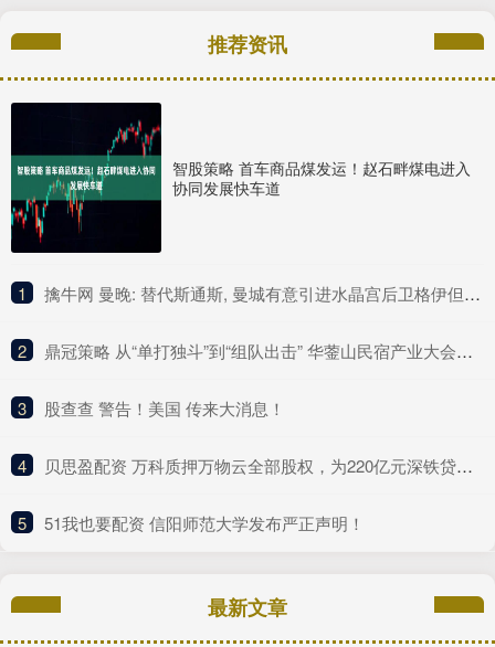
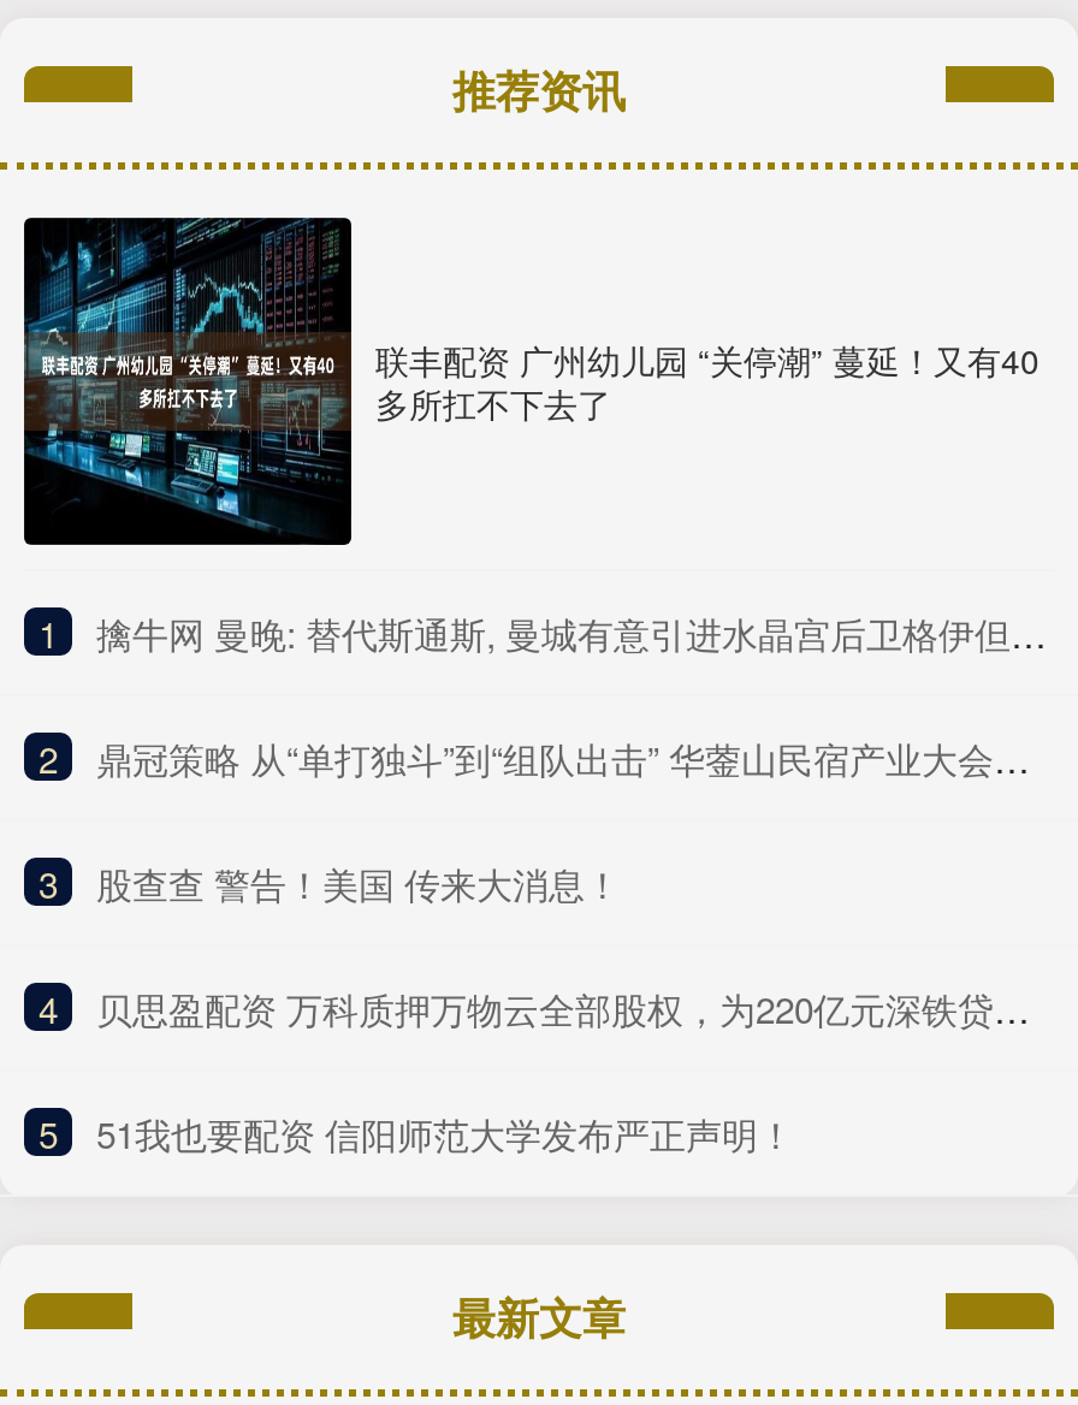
[10,103,471,245] [image] | 智股策略 首车商品煤发运！赵石畔煤电进入 | 协同发展快车道 -> [22,218,1039,530] [image] | 联丰配资 广州幼儿园 “关停潮” 蔓延！又有40 | 多所扛不下去了

